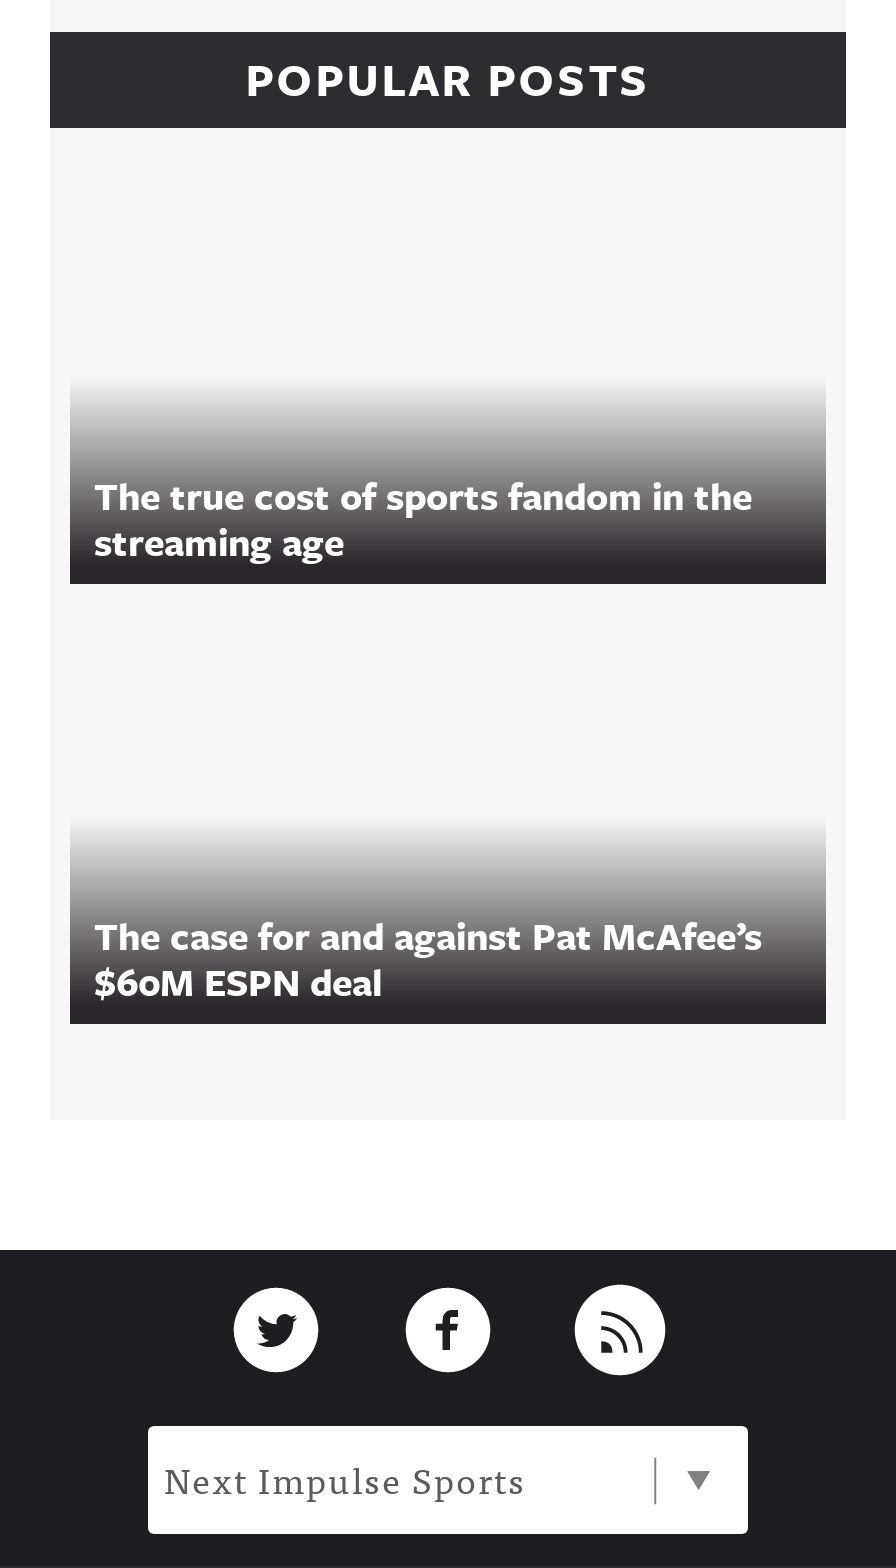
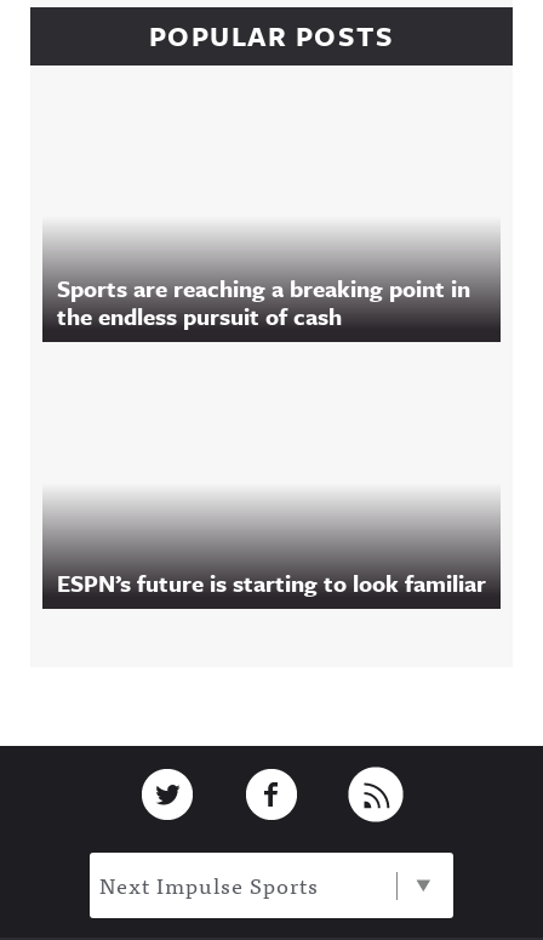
[94,468,752,568] The true cost of sports fandom in the | streaming age -> [57,272,470,332] Sports are reaching a breaking point in | the endless pursuit of cash
[94,908,762,1008] The case for and against Pat McAfee’s | $60M ESPN deal -> [57,566,486,599] ESPN’s future is starting to look familiar

